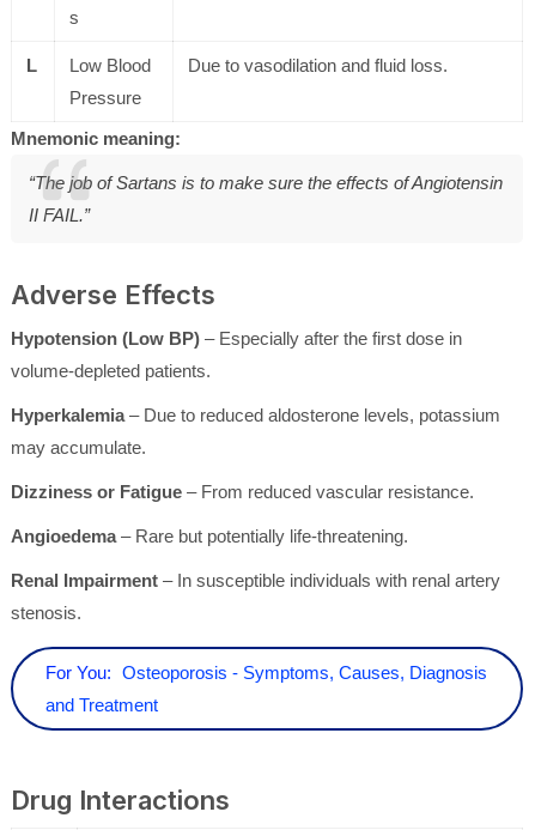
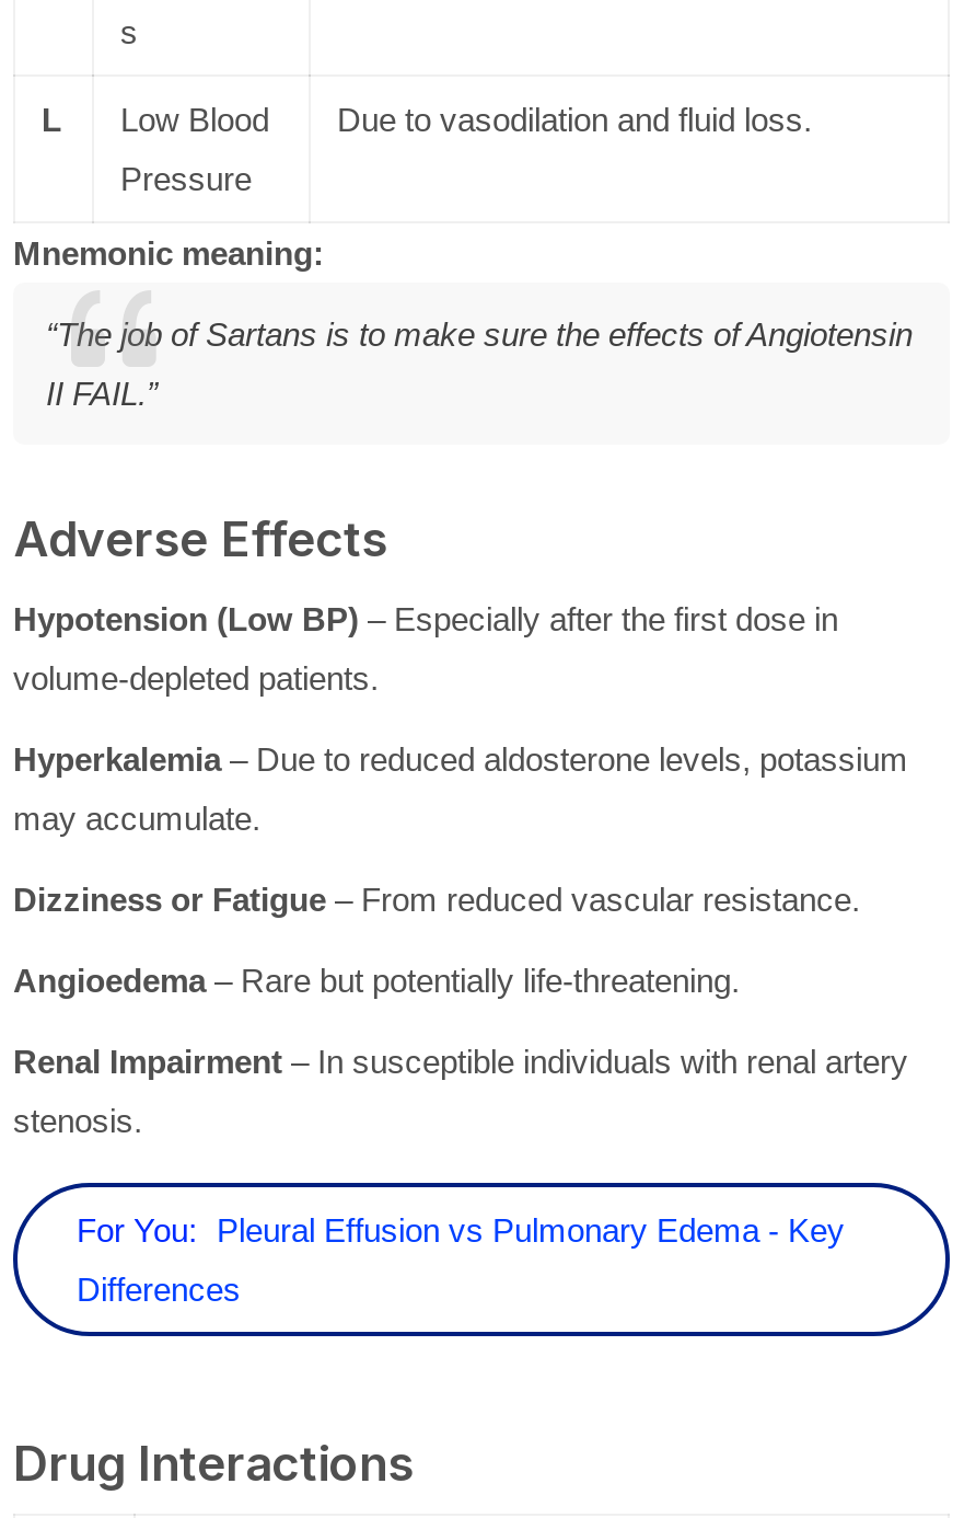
[45,662,487,682] For You: Osteoporosis - Symptoms, Causes, Diagnosis -> [77,1211,845,1248] For You: Pleural Effusion vs Pulmonary Edema - Key
[45,694,158,715] and Treatment -> [77,1270,241,1307] Differences

